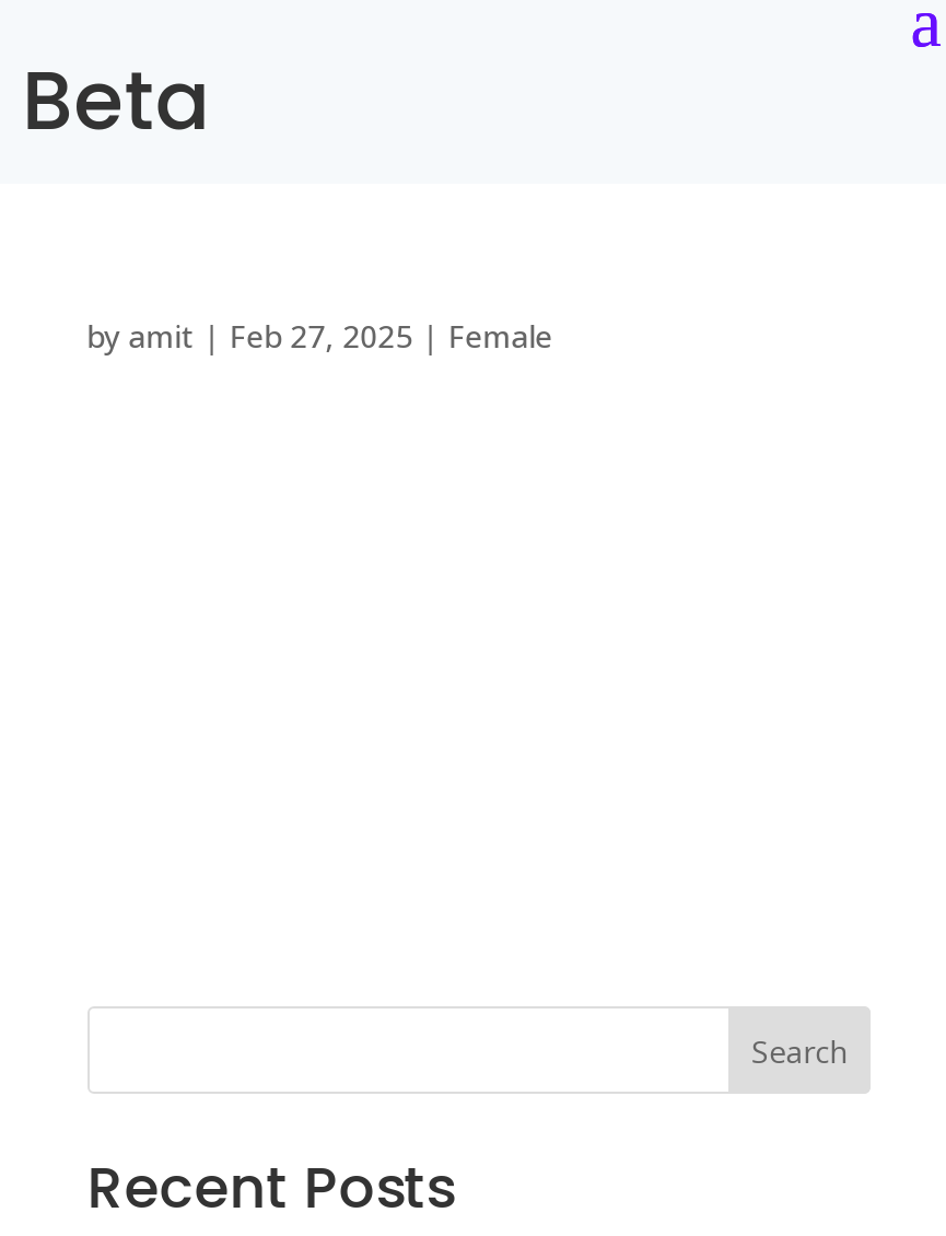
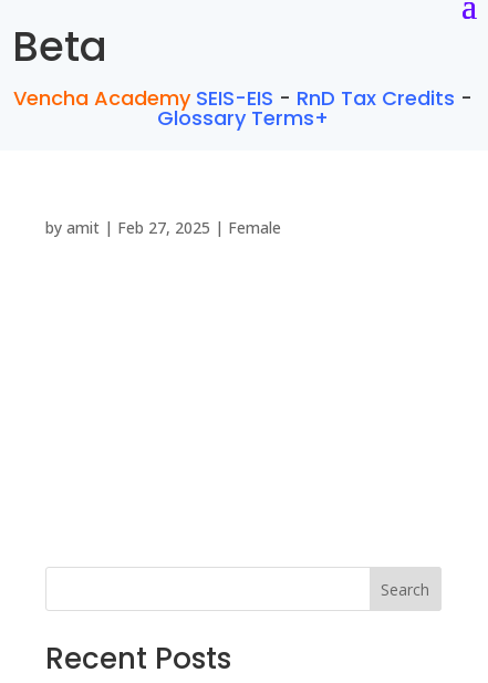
none -> [14,84,473,132] Vencha Academy SEIS-EIS - RnD Tax Credits - | Glossary Terms+

